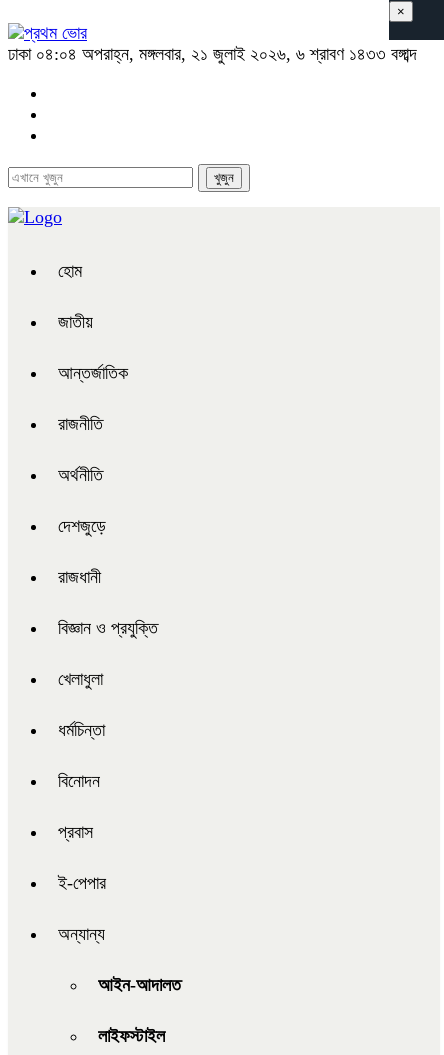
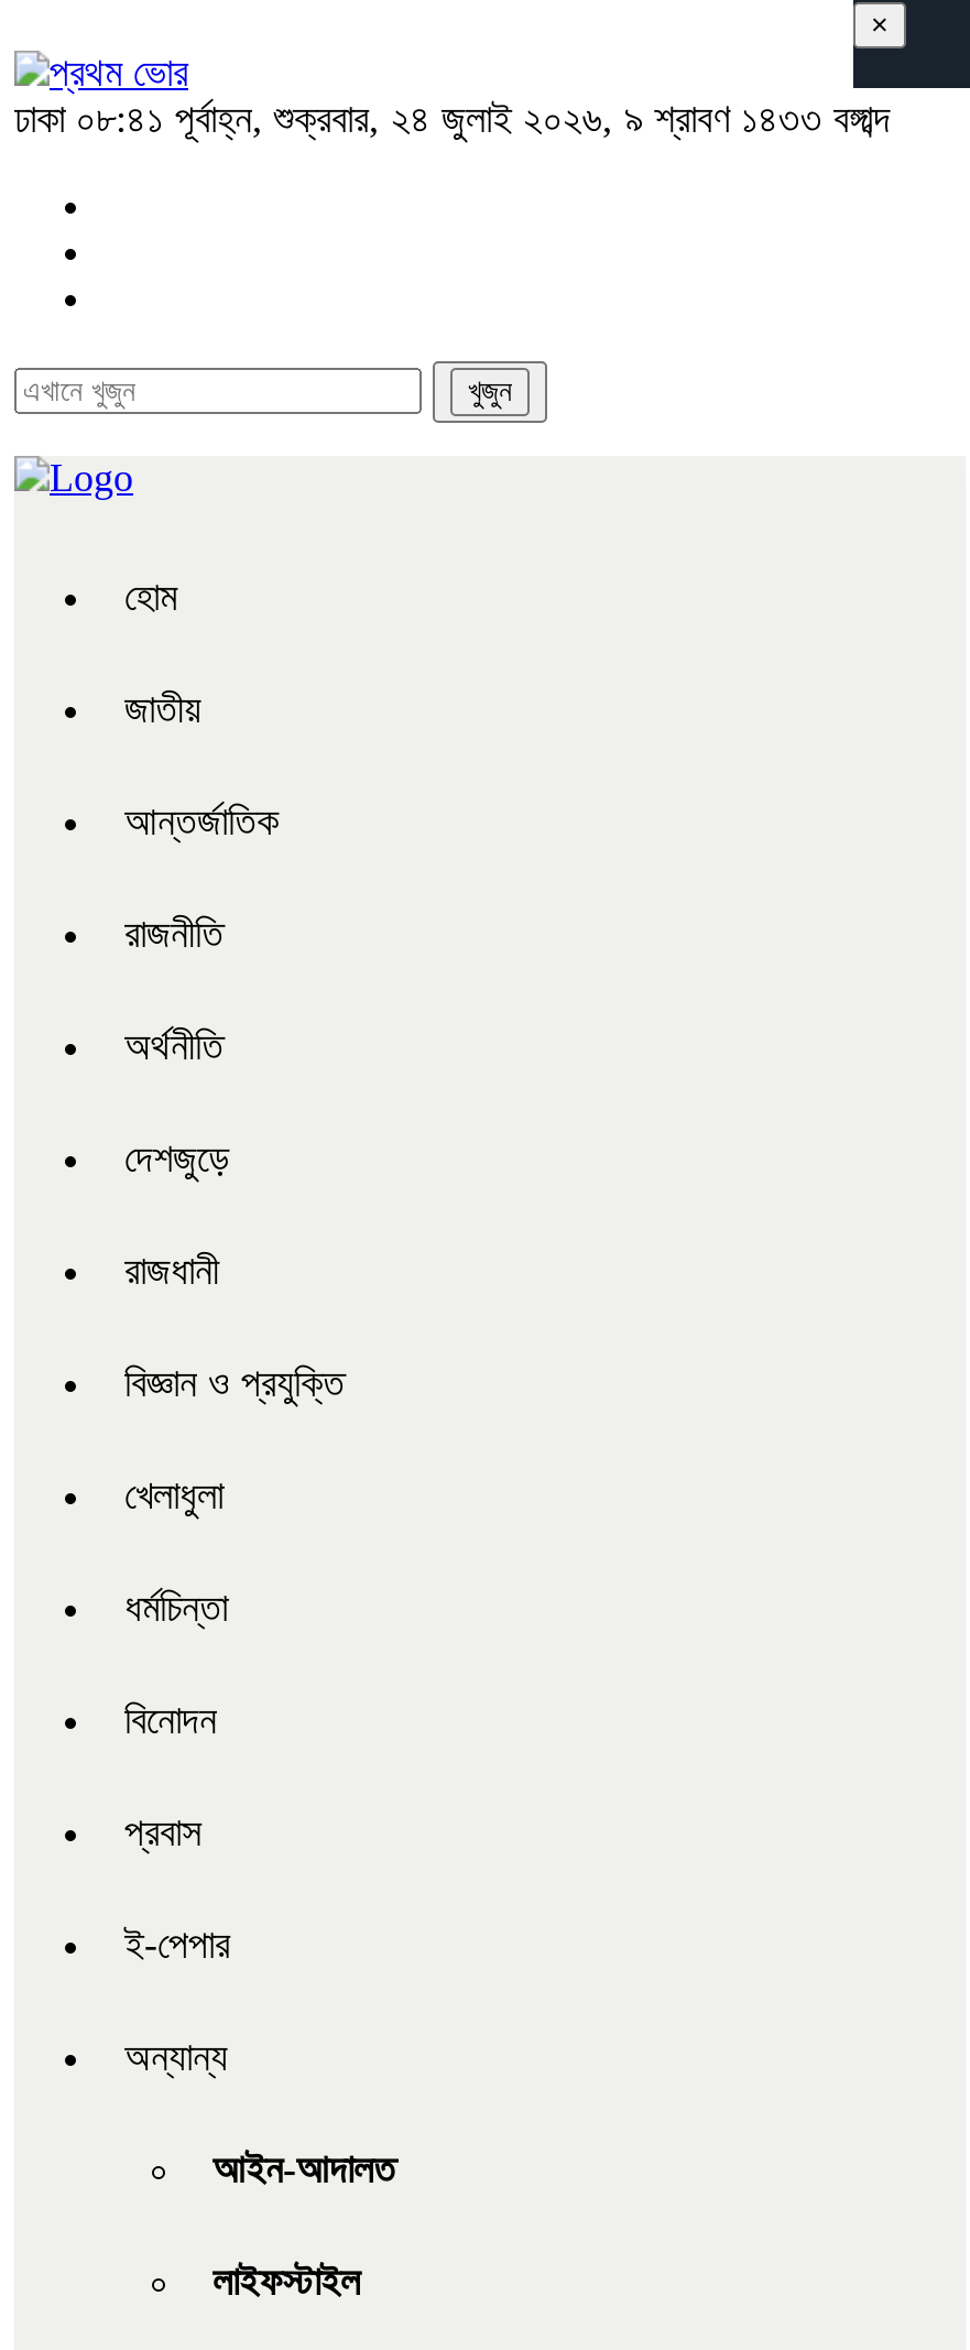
[8,44,417,64] ঢাকা ০৪:০৪ অপরাহ্ন, মঙ্গলবার, ২১ জুলাই ২০২৬, ৬ শ্রাবণ ১৪৩৩ বঙ্গাব্দ -> [14,97,891,141] ঢাকা ০৮:৪১ পূর্বাহ্ন, শুক্রবার, ২৪ জুলাই ২০২৬, ৯ শ্রাবণ ১৪৩৩ বঙ্গাব্দ

